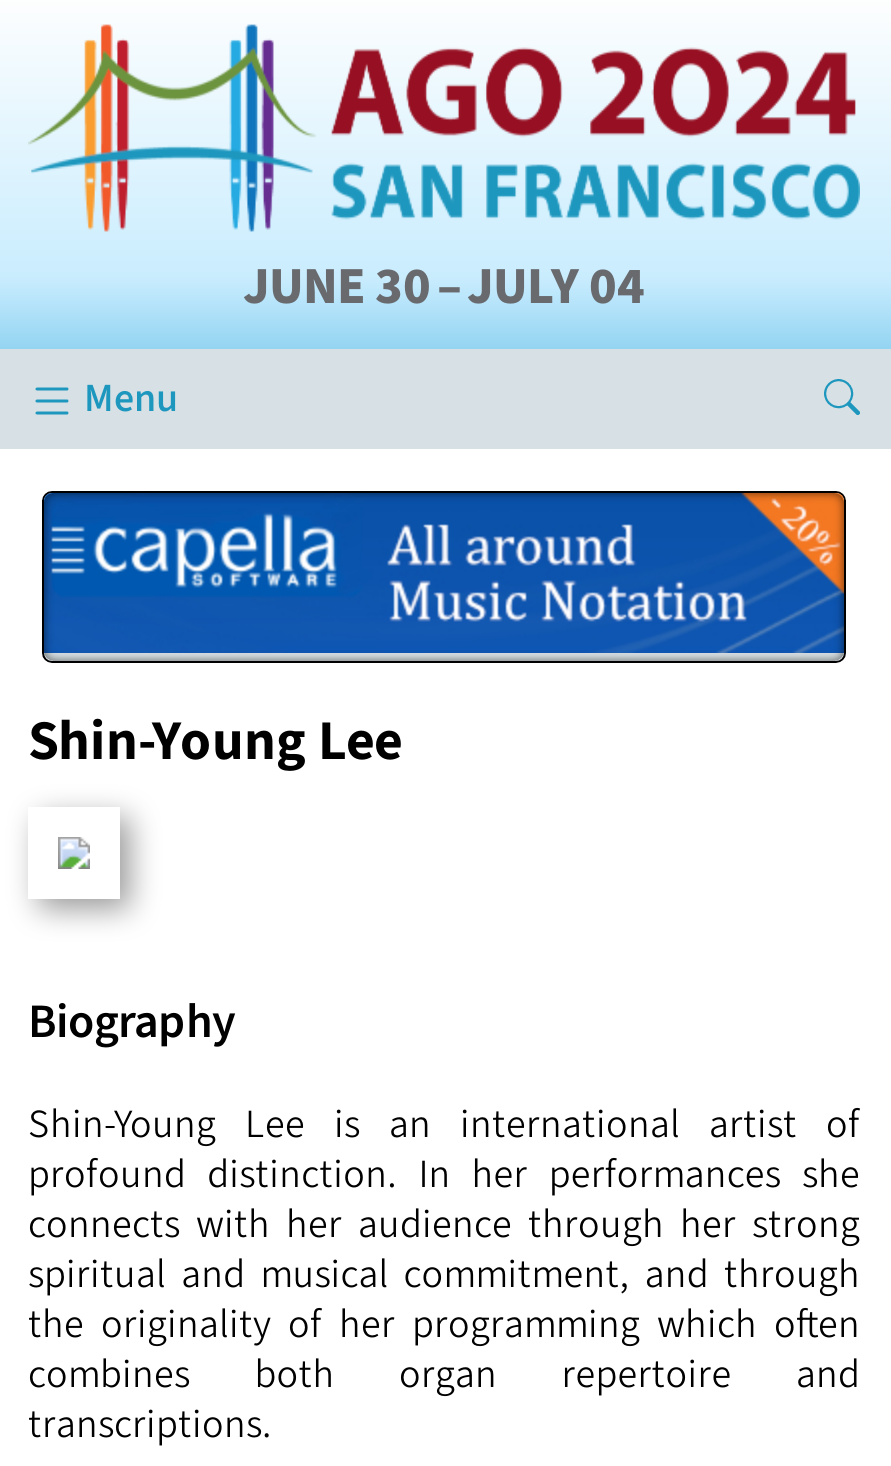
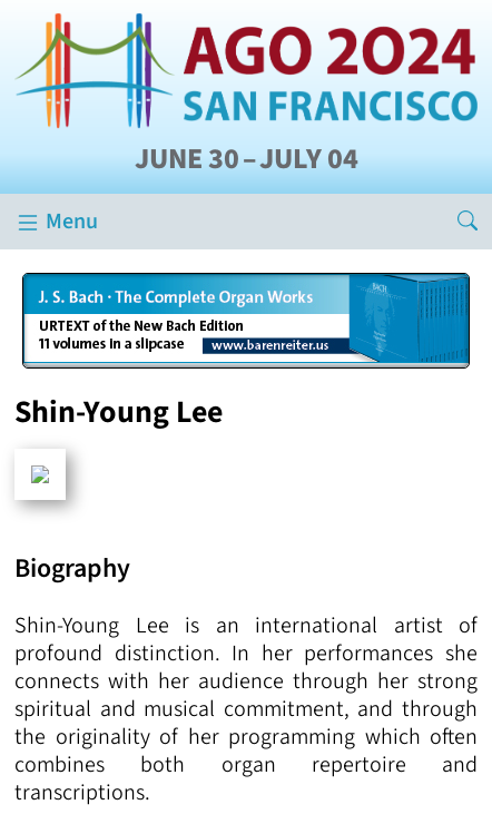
[44,491,846,653] [image] -> [23,273,470,363] [image]

